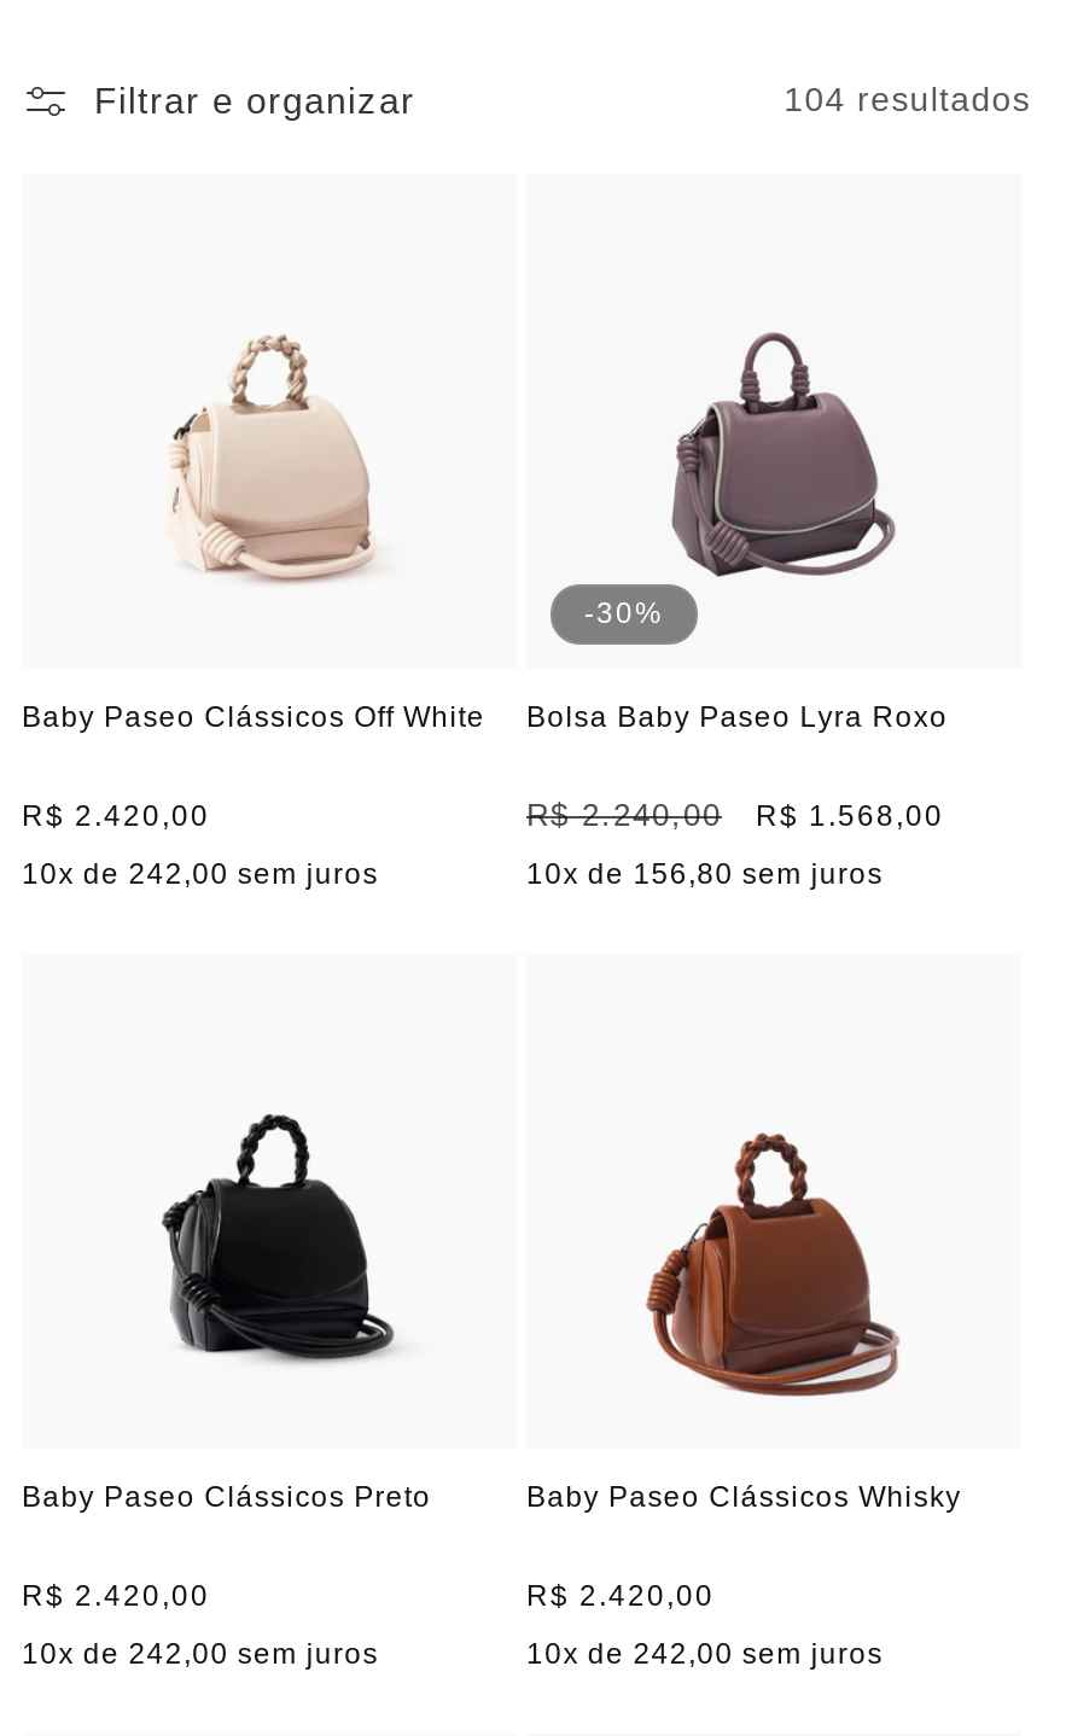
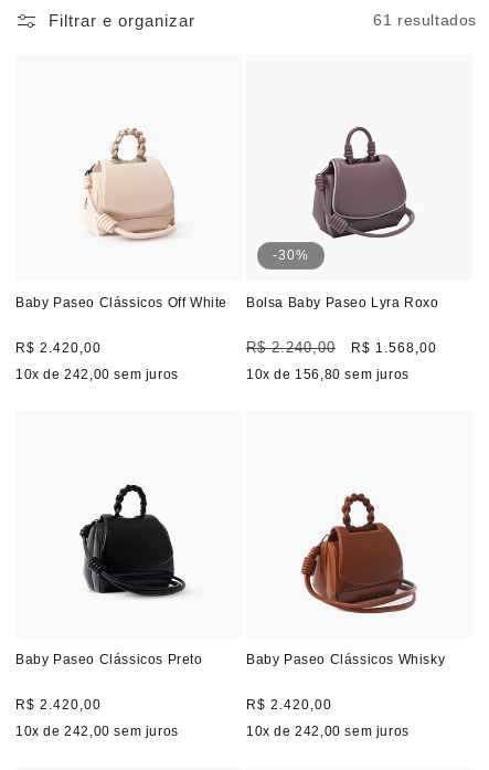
[784,79,1031,118] 104 resultados -> [373,11,477,29] 61 resultados

